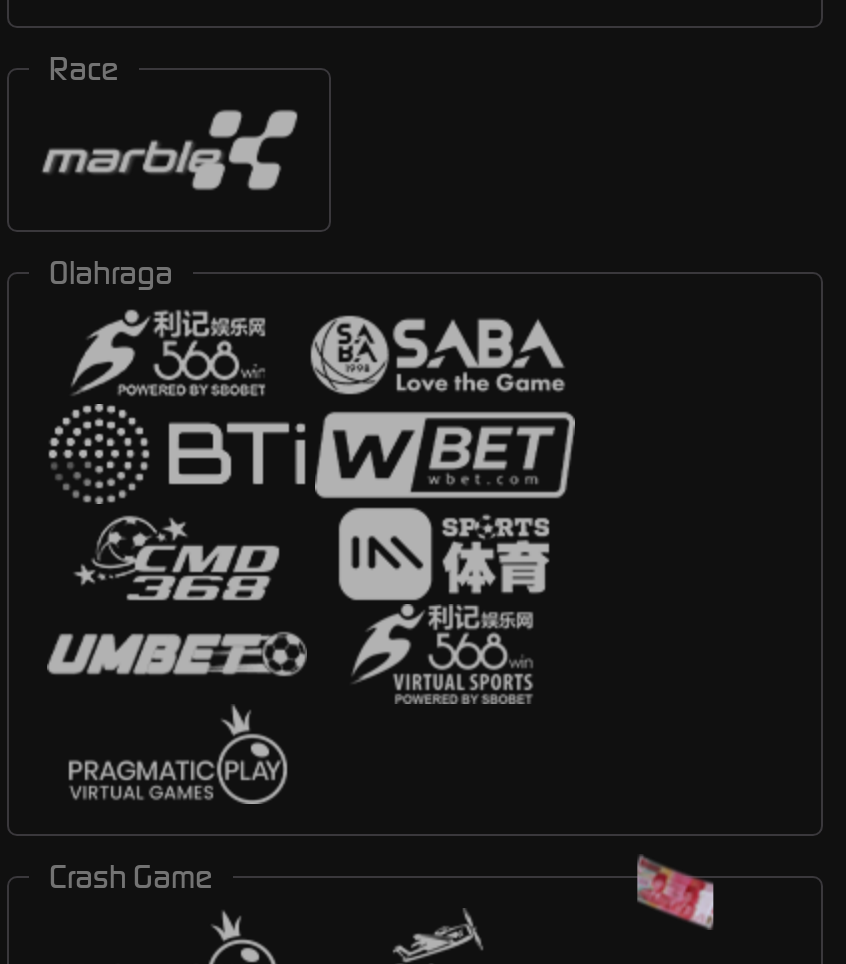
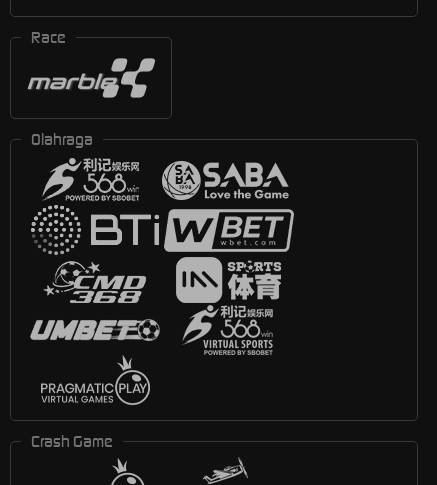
[635,854,717,930] [image] -> none

